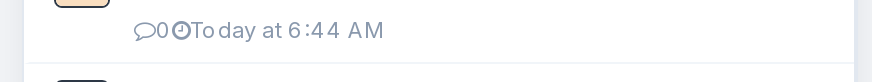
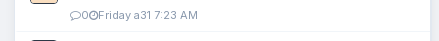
[156,16,384,44] 0 Today at 6:44 AM -> [81,8,198,22] 0 Friday a31 7:23 AM

